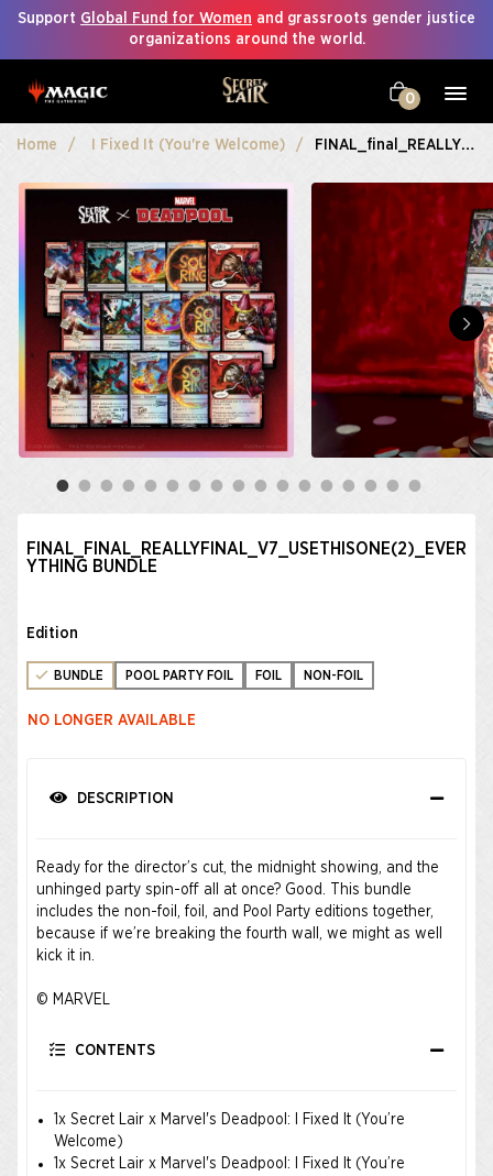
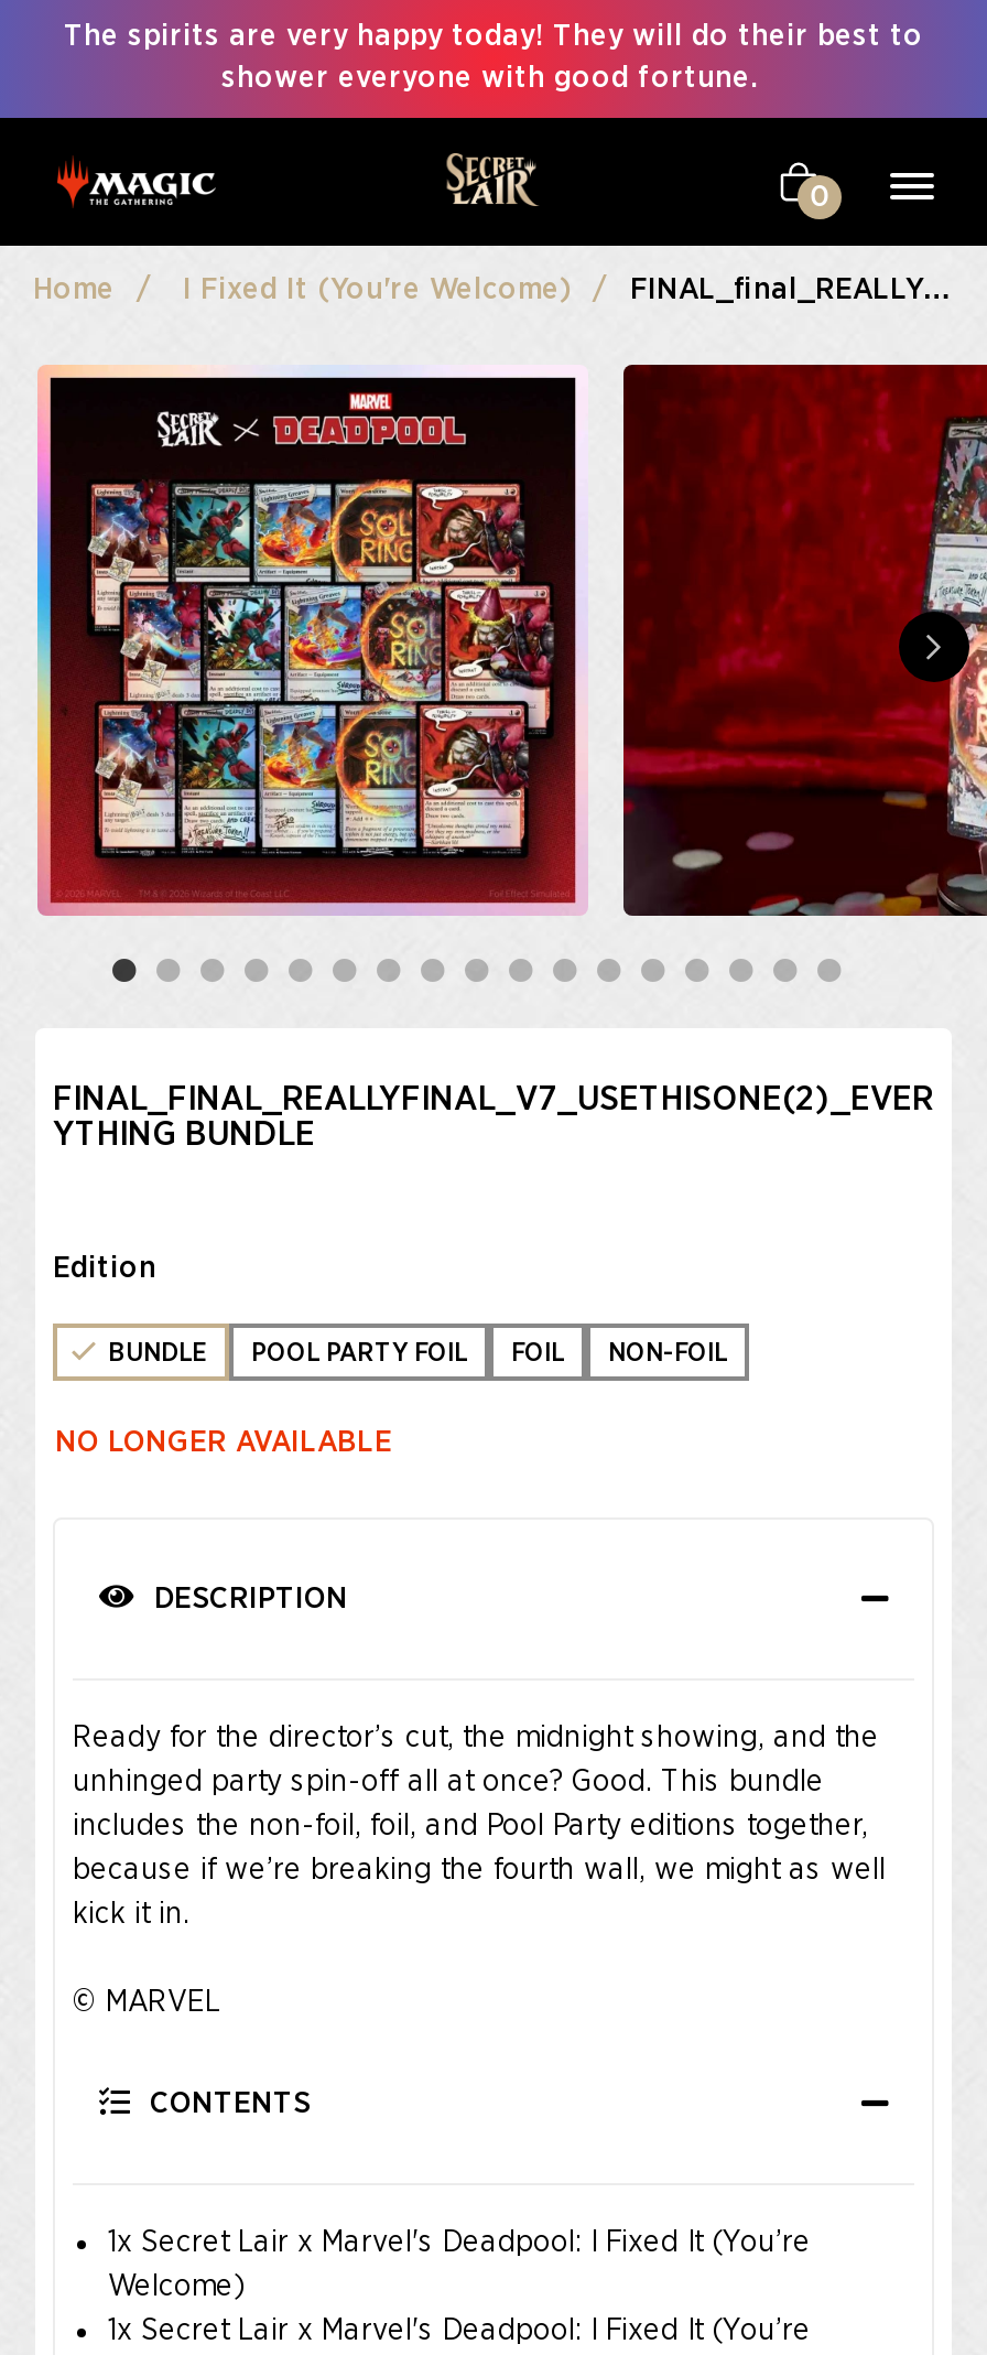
[18,11,475,47] Support Global Fund for Women and grassroots gender justice | organizations around the world. -> [64,21,923,94] The spirits are very happy today! They will do their best to | shower everyone with good fortune.

